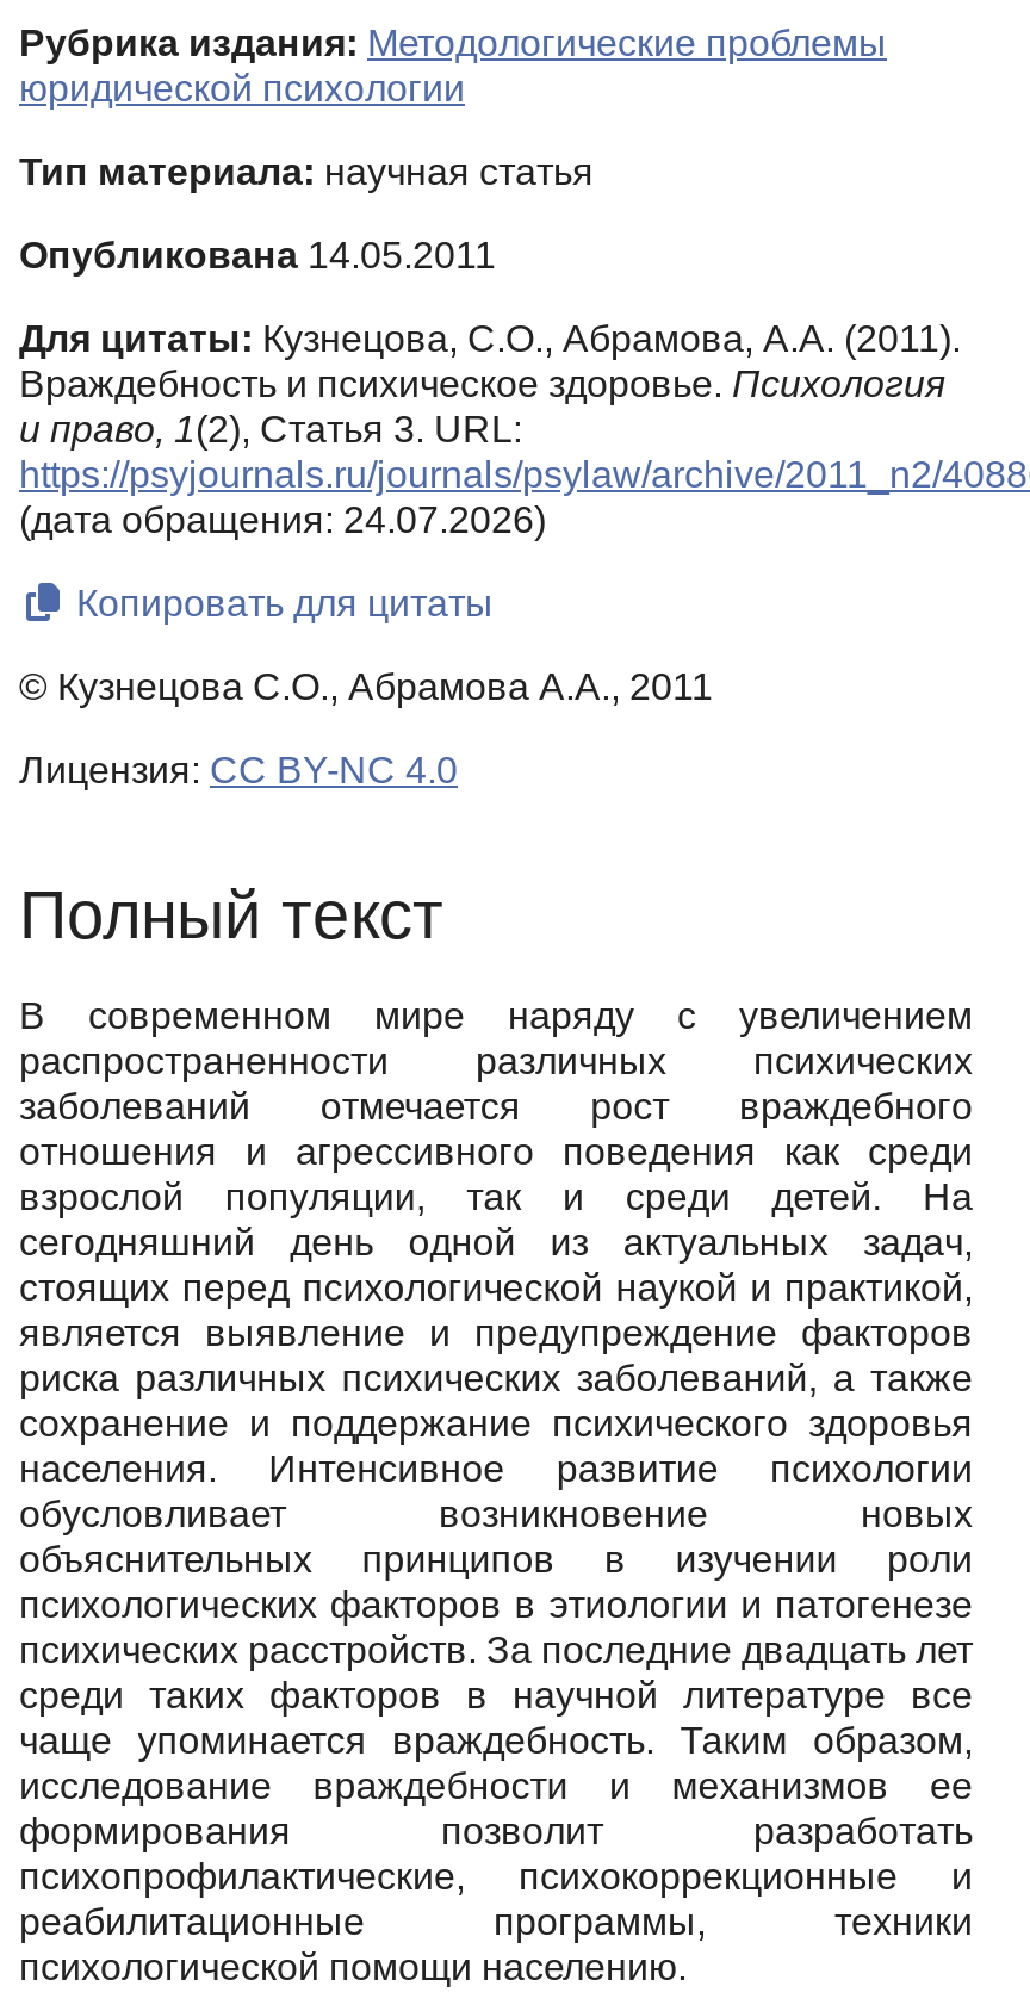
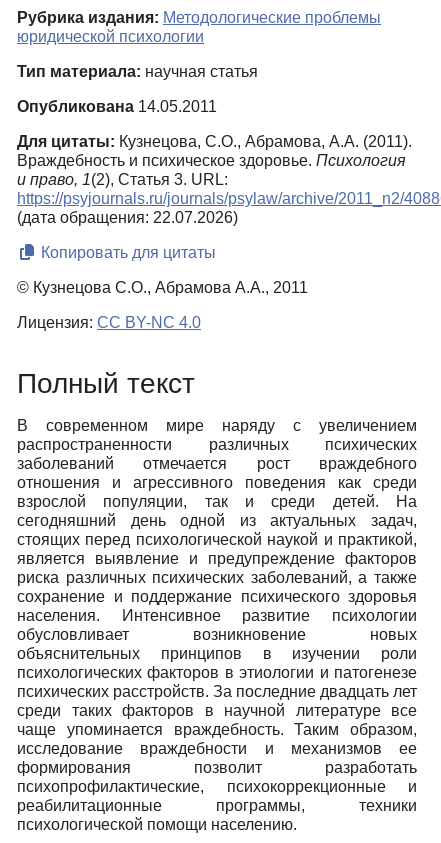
[19,500,546,540] (дата обращения: 24.07.2026) -> [17,209,238,226] (дата обращения: 22.07.2026)

